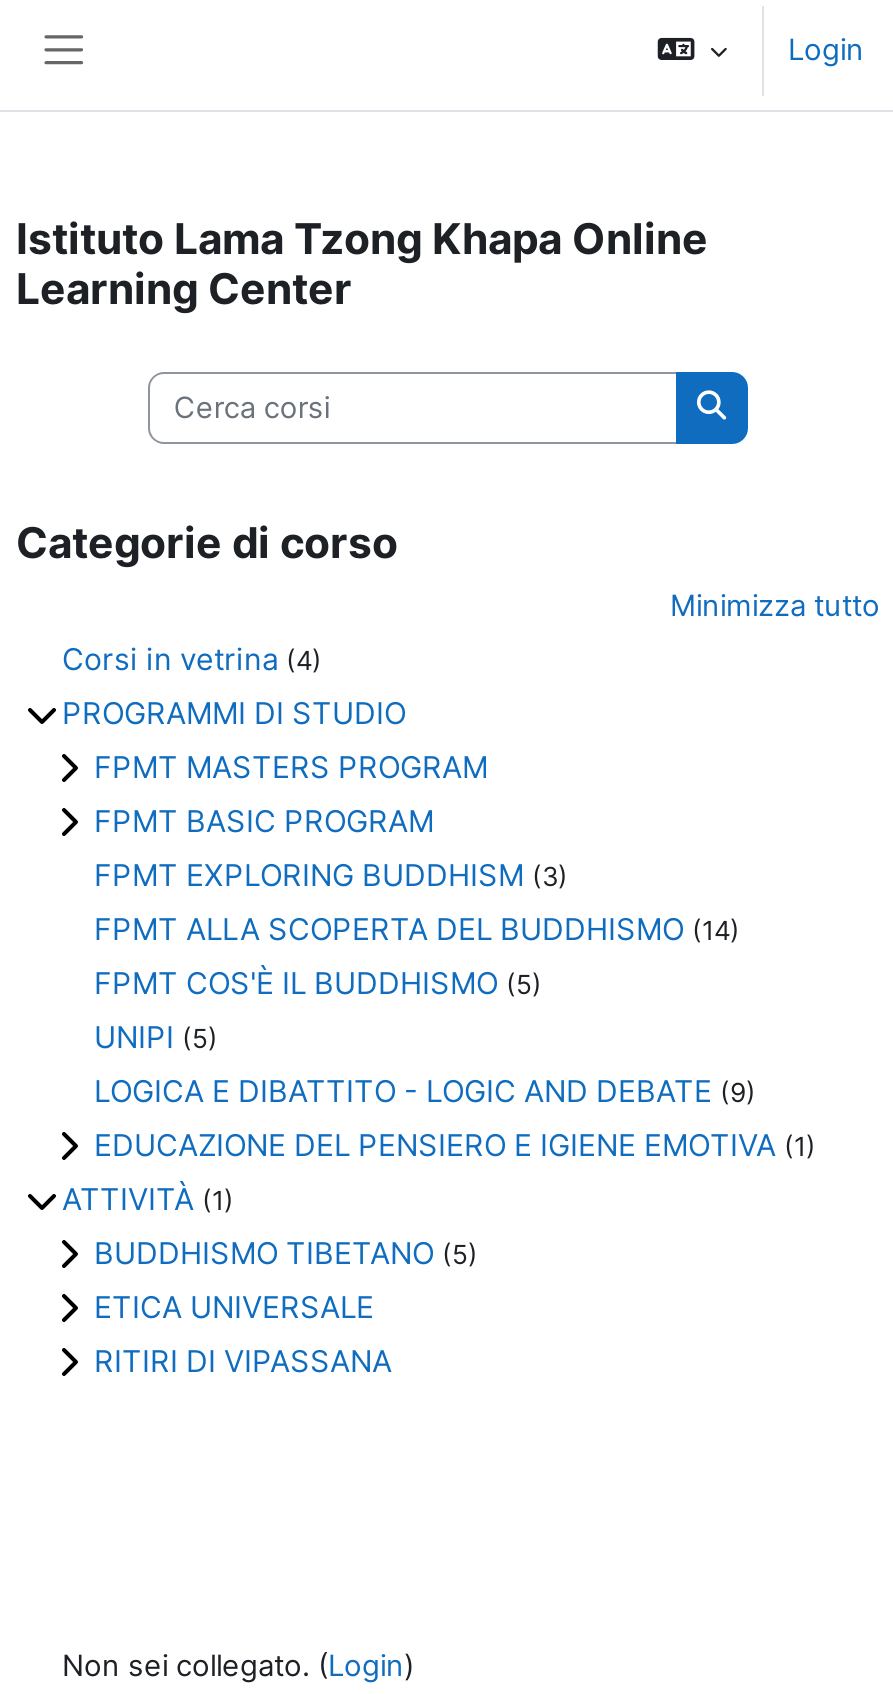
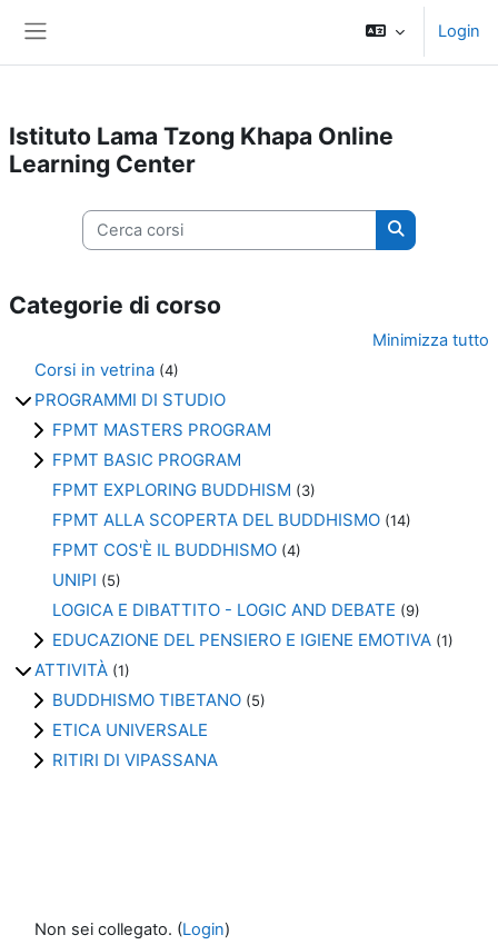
[94,964,542,1002] FPMT COS'È IL BUDDHISMO (5) -> [52,539,301,560] FPMT COS'È IL BUDDHISMO (4)

